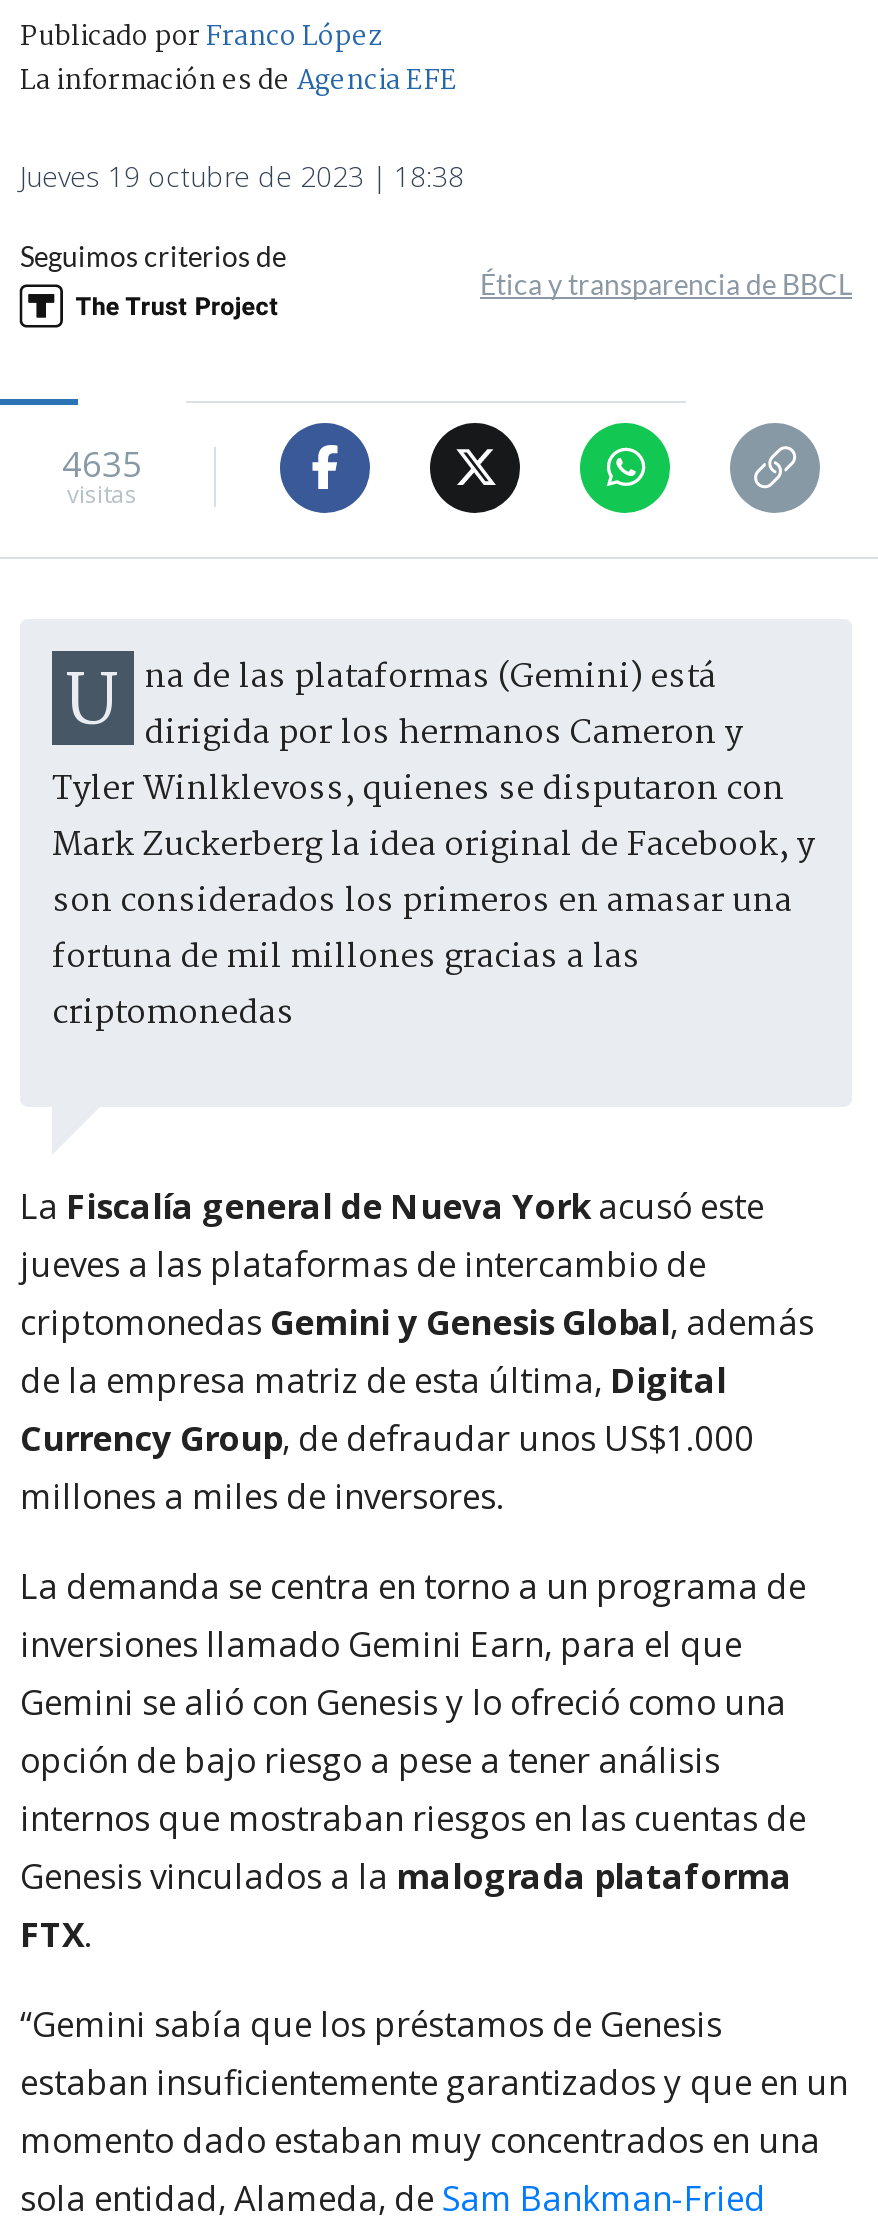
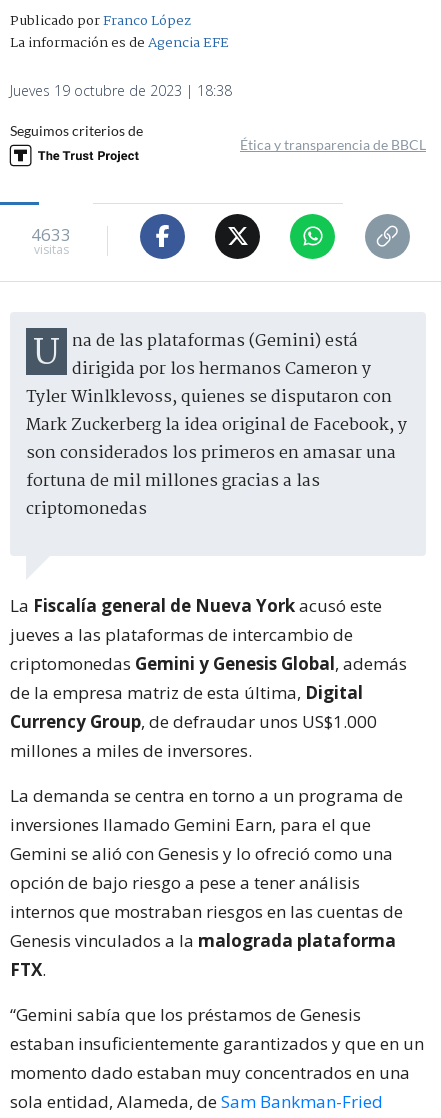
[62,442,142,488] 4635 -> [31,223,71,246] 4633

